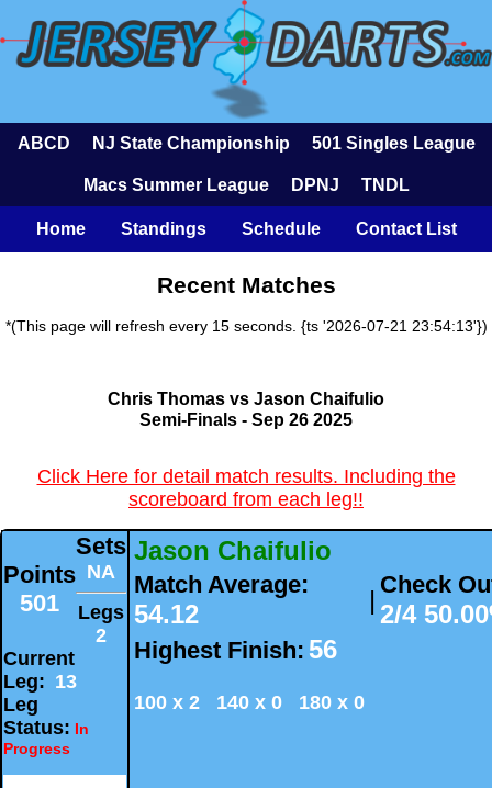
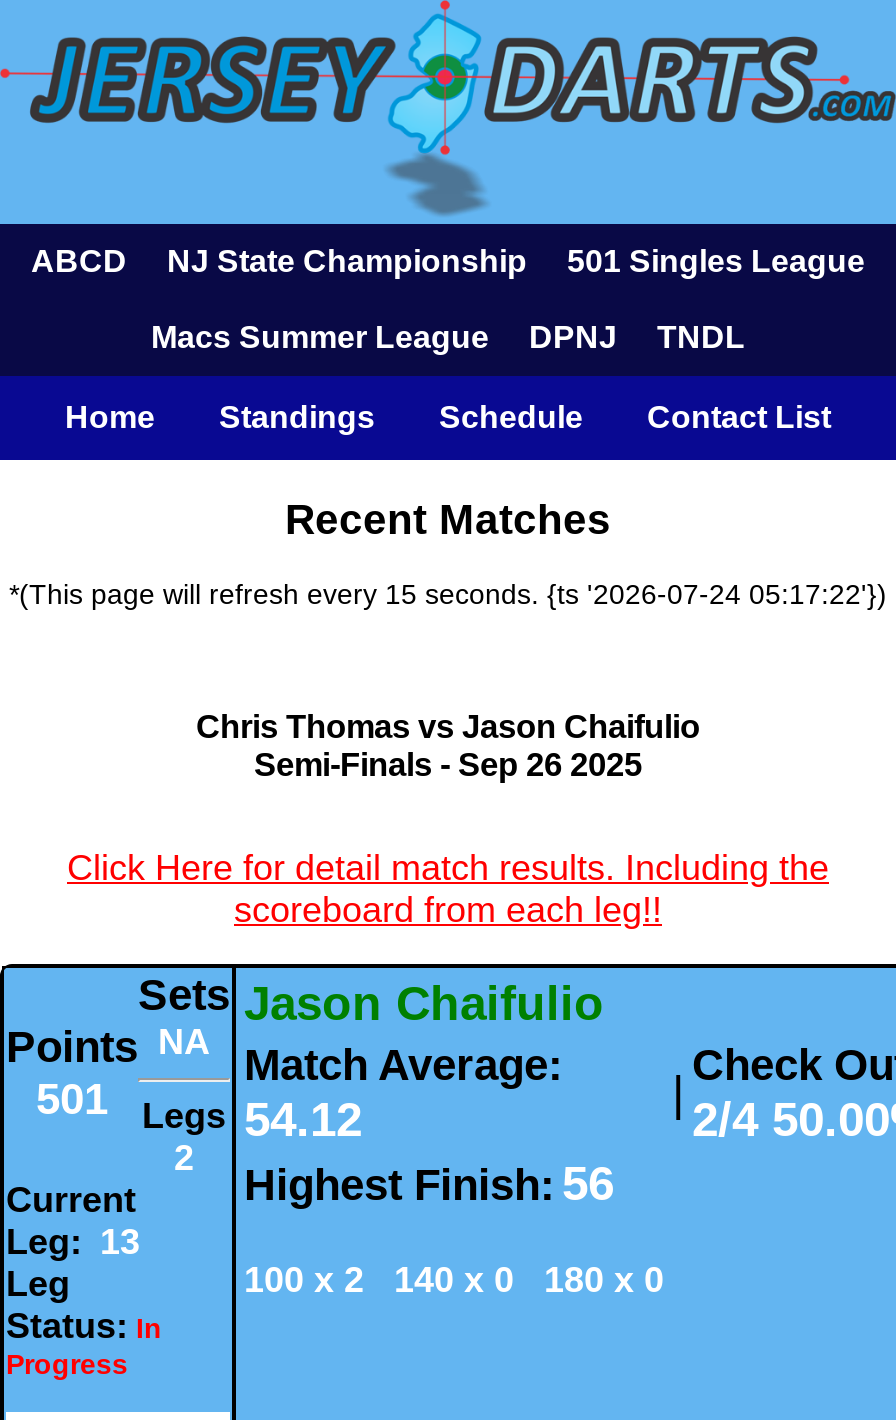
[5,317,487,335] *(This page will refresh every 15 seconds. {ts '2026-07-21 23:54:13'}) -> [9,578,887,610] *(This page will refresh every 15 seconds. {ts '2026-07-24 05:17:22'})

